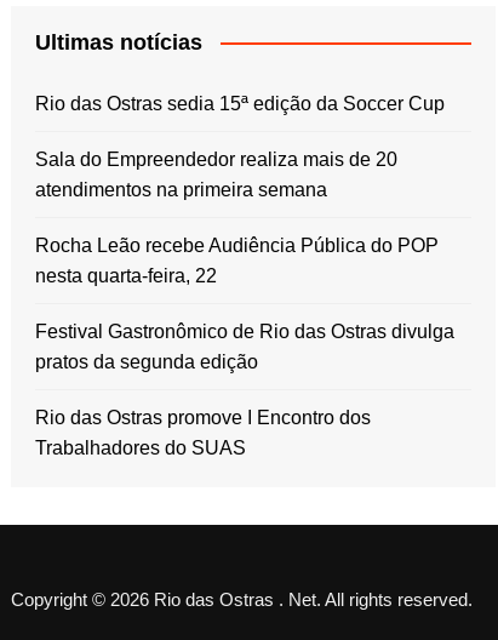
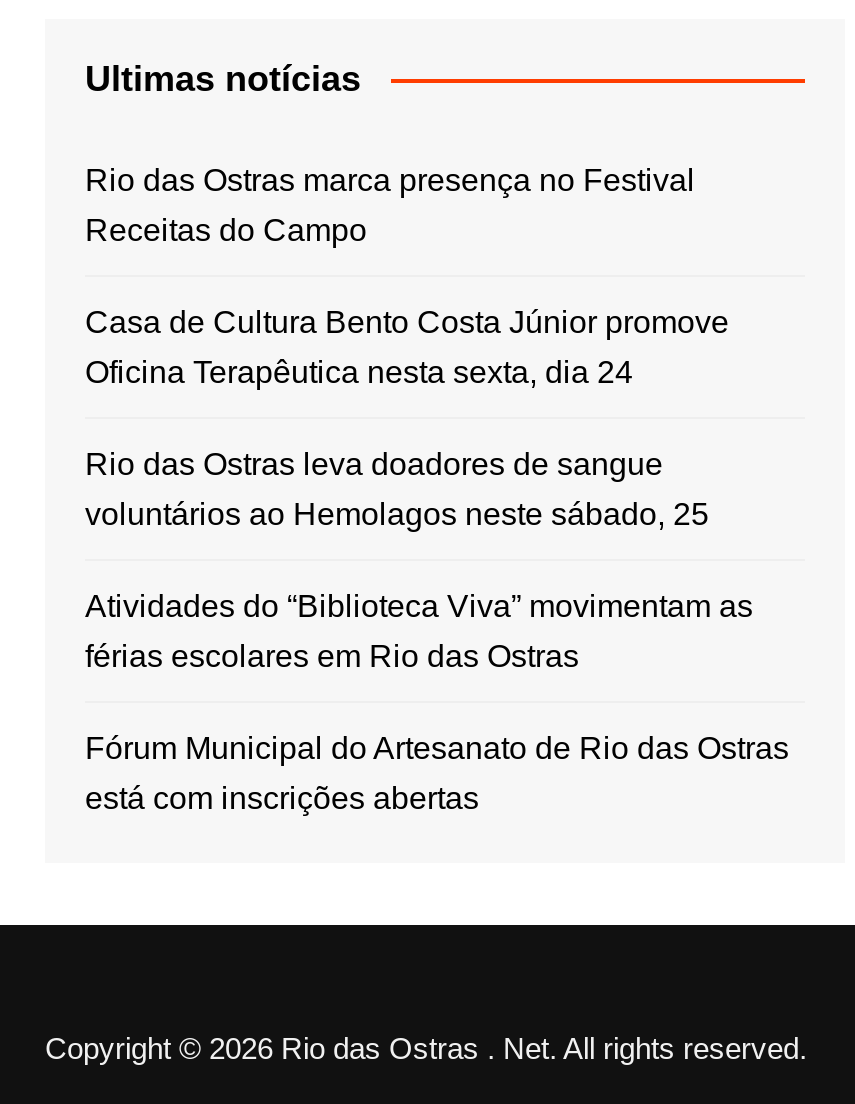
[35,93,454,458] Rio das Ostras sedia 15ª edição da Soccer Cup | Sala do Empreendedor realiza mais de 20 | atendimentos na primeira semana | Rocha Leão recebe Audiência Pública do POP | nesta quarta-feira, 22 | Festival Gastronômico de Rio das Ostras divulga | pratos da segunda edição | Rio das Ostras promove I Encontro dos | Trabalhadores do SUAS -> [85,162,789,814] Rio das Ostras marca presença no Festival | Receitas do Campo | Casa de Cultura Bento Costa Júnior promove | Oficina Terapêutica nesta sexta, dia 24 | Rio das Ostras leva doadores de sangue | voluntários ao Hemolagos neste sábado, 25 | Atividades do “Biblioteca Viva” movimentam as | férias escolares em Rio das Ostras | Fórum Municipal do Artesanato de Rio das Ostras | está com inscrições abertas

